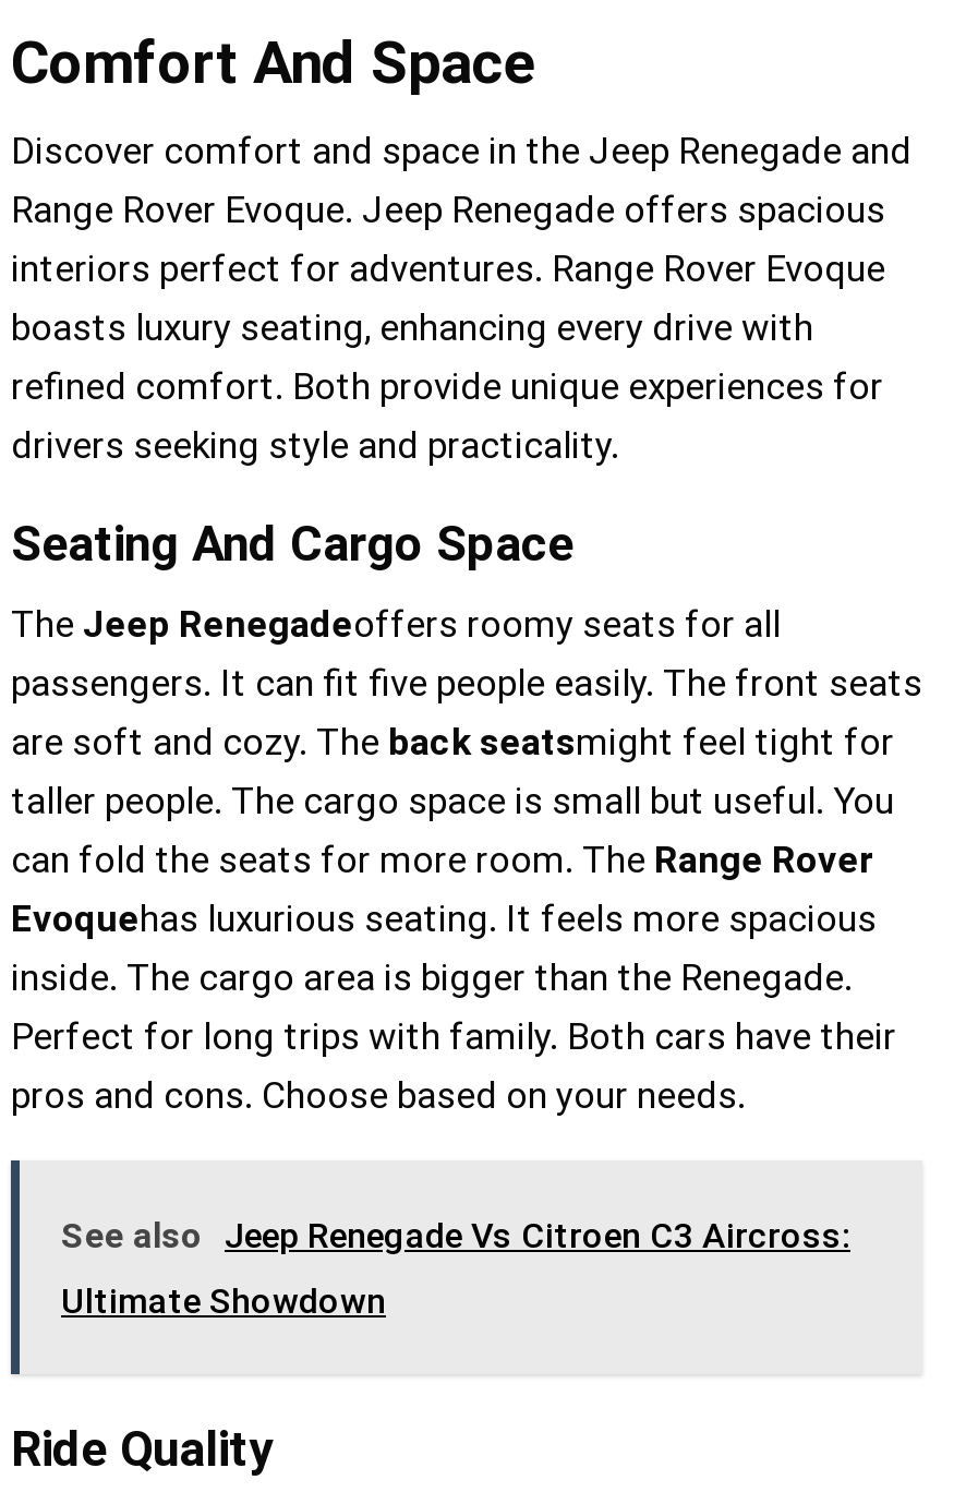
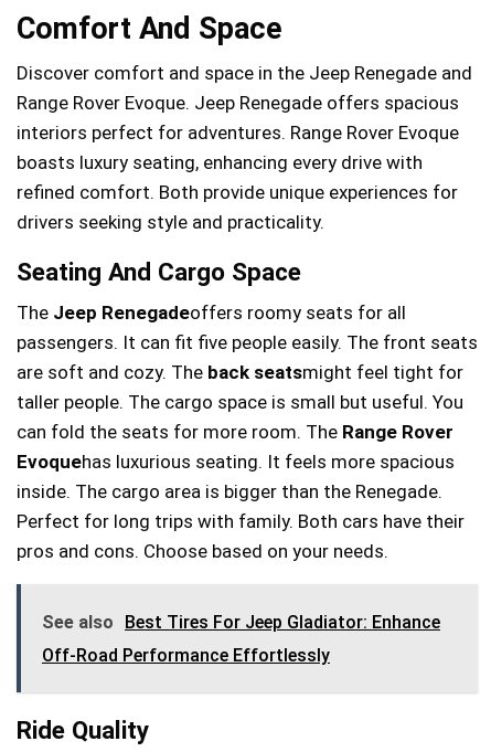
[61,1214,850,1256] See also Jeep Renegade Vs Citroen C3 Aircross: -> [42,611,440,632] See also Best Tires For Jeep Gladiator: Enhance
[61,1280,386,1321] Ultimate Showdown -> [42,645,330,666] Off-Road Performance Effortlessly

